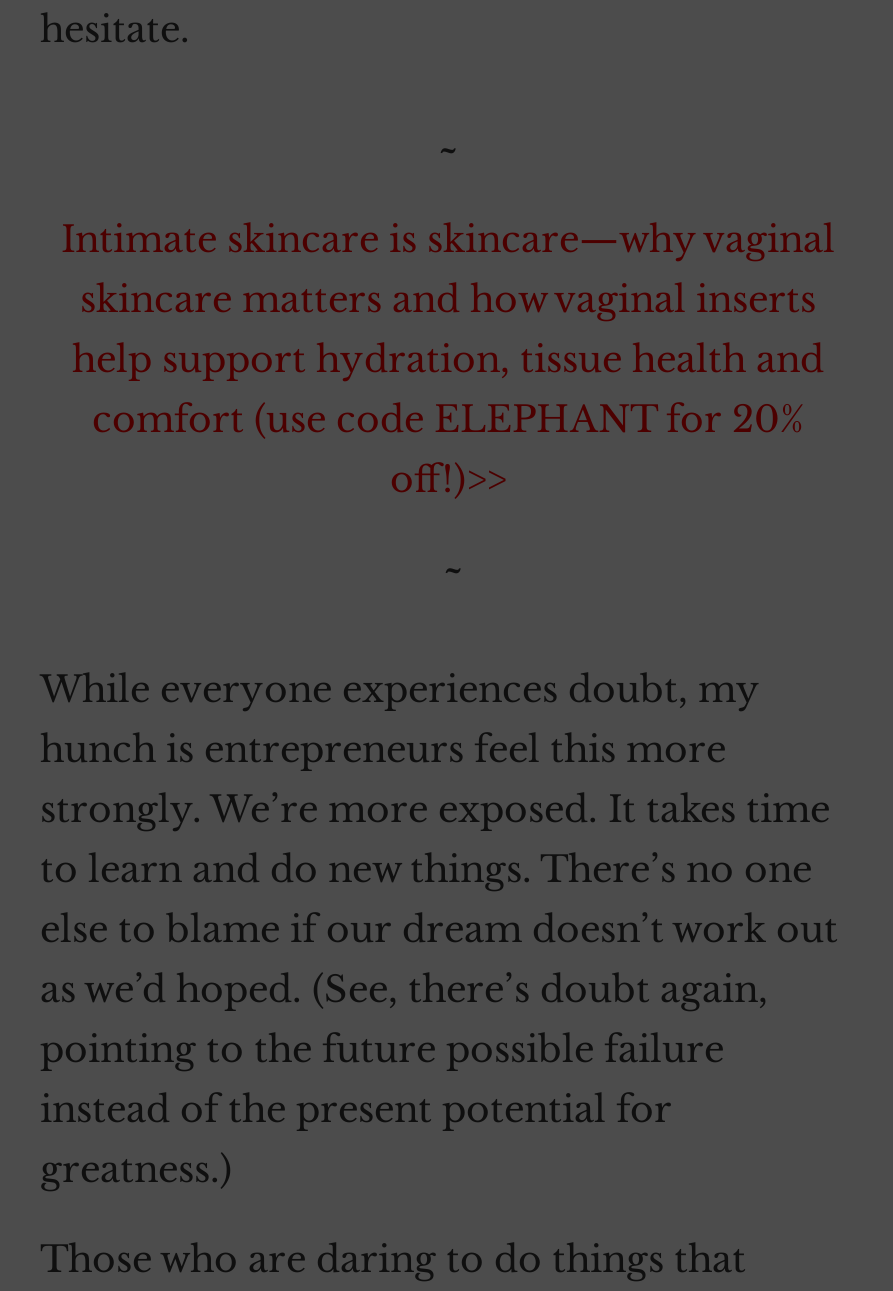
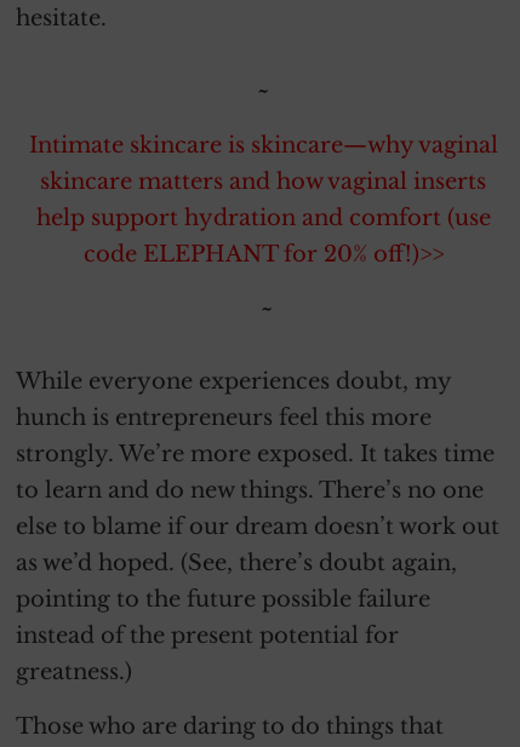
[72,338,824,502] help support hydration, tissue health and | comfort (use code ELEPHANT for 20% | off!)>> -> [36,205,490,268] help support hydration and comfort (use | code ELEPHANT for 20% off!)>>

